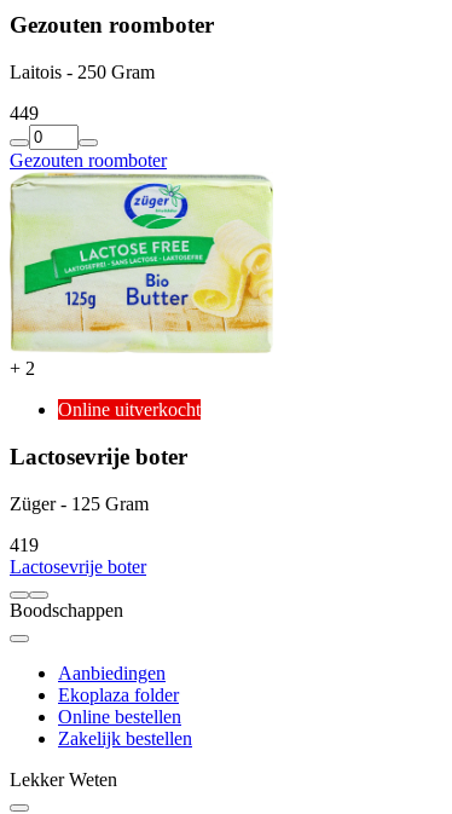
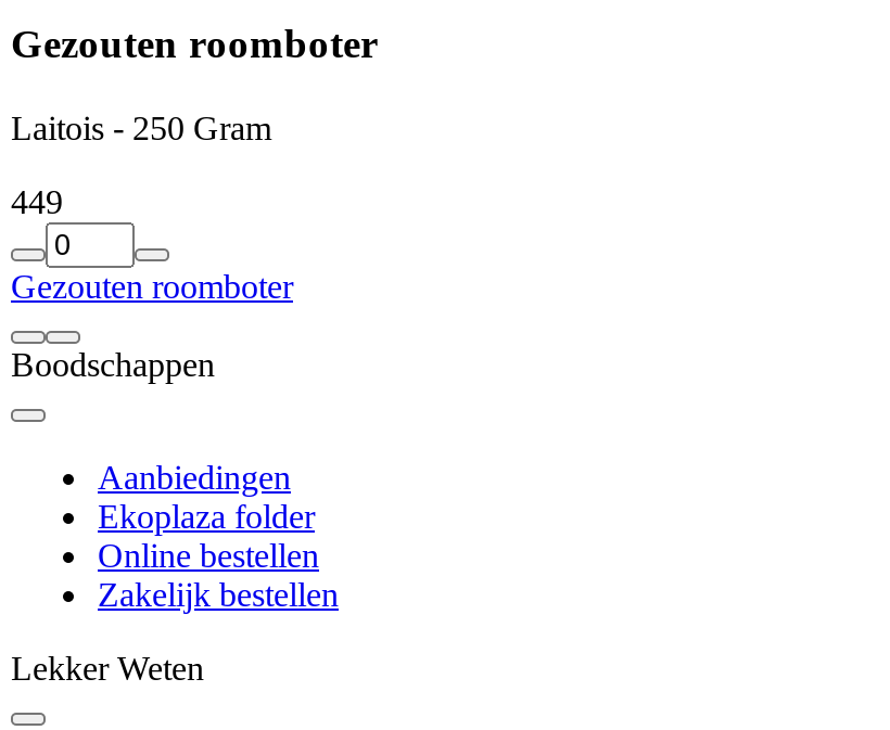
[8,173,274,576] [image] | + 2 | Online uitverkocht | Lactosevrije boter | Züger - 125 Gram | 419 | Lactosevrije boter -> none

